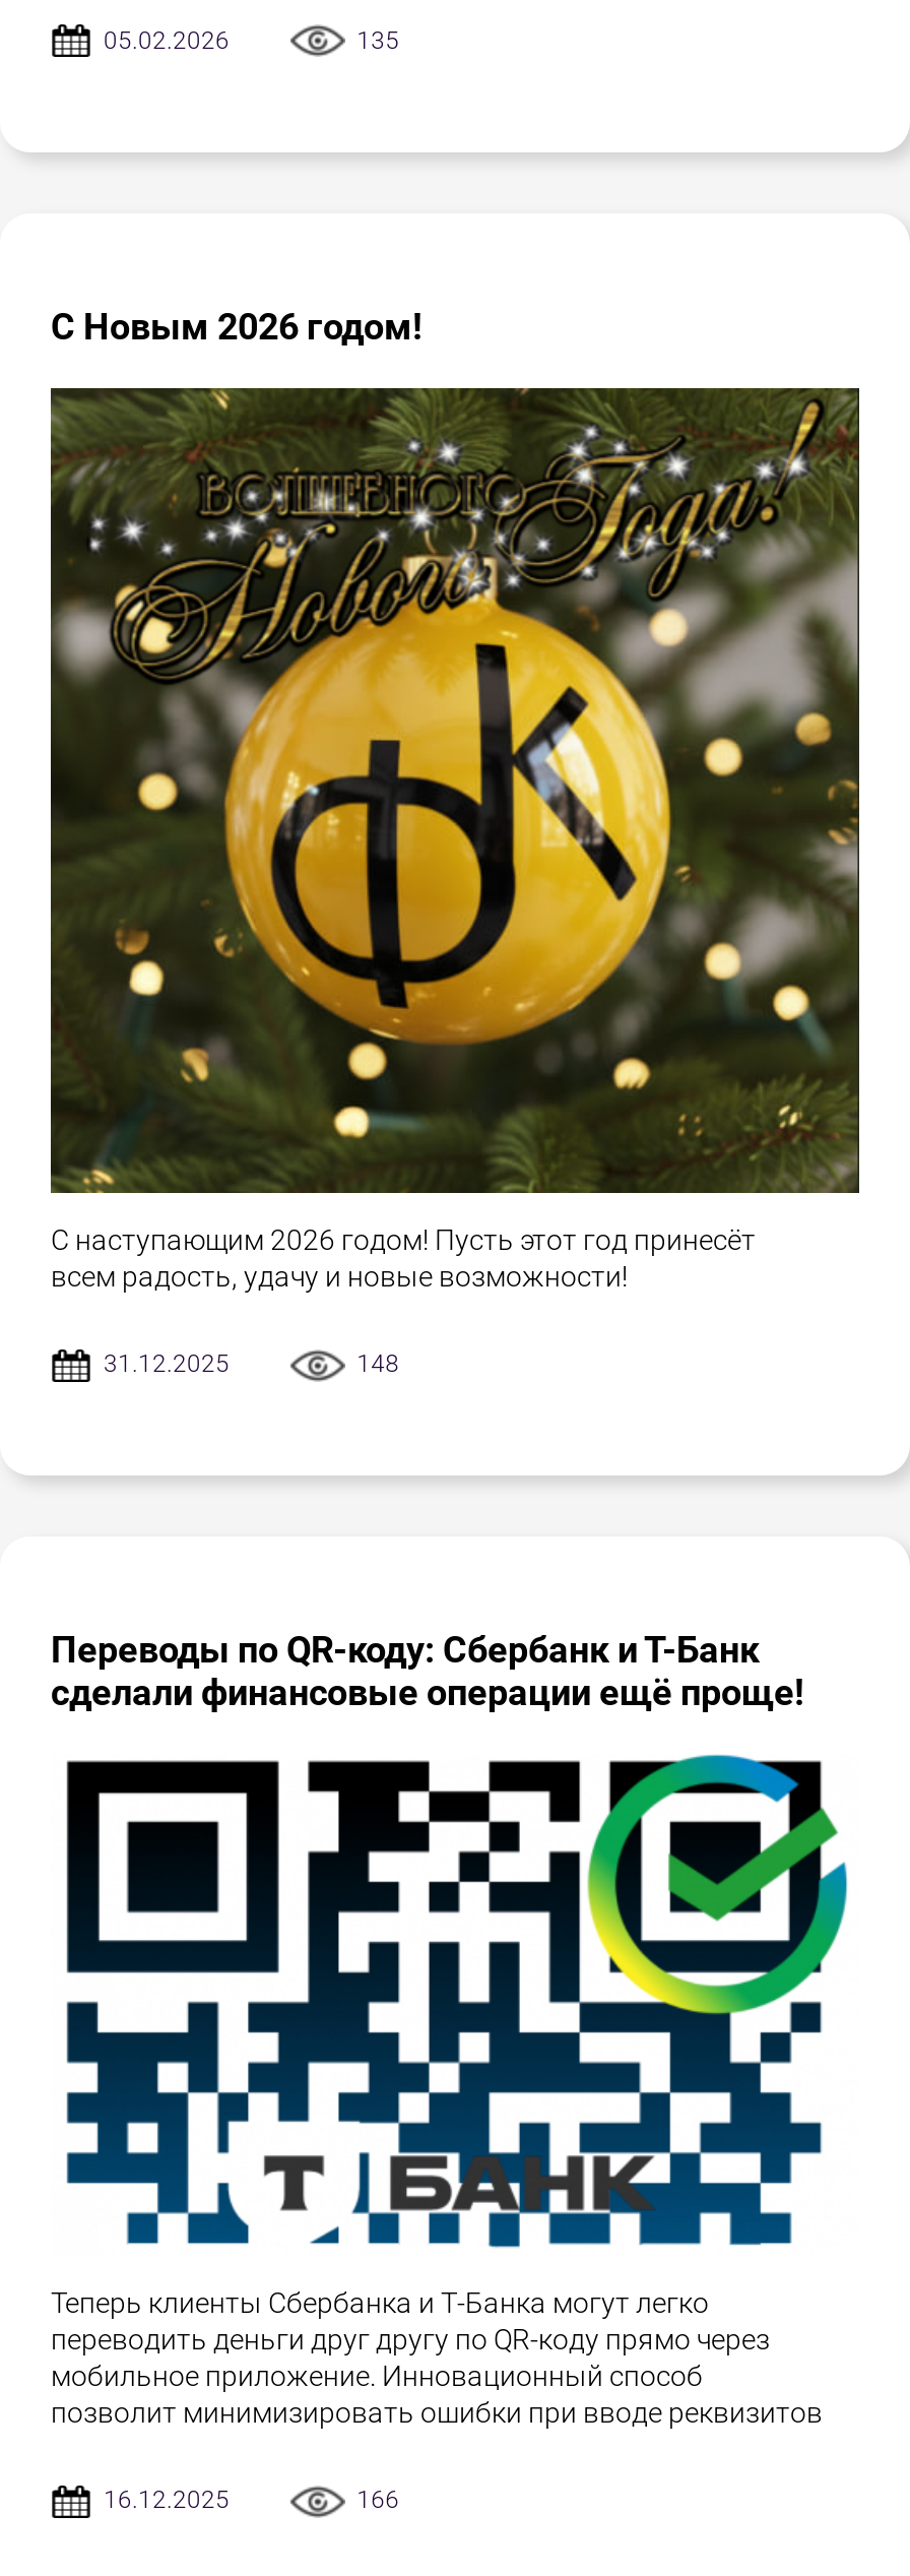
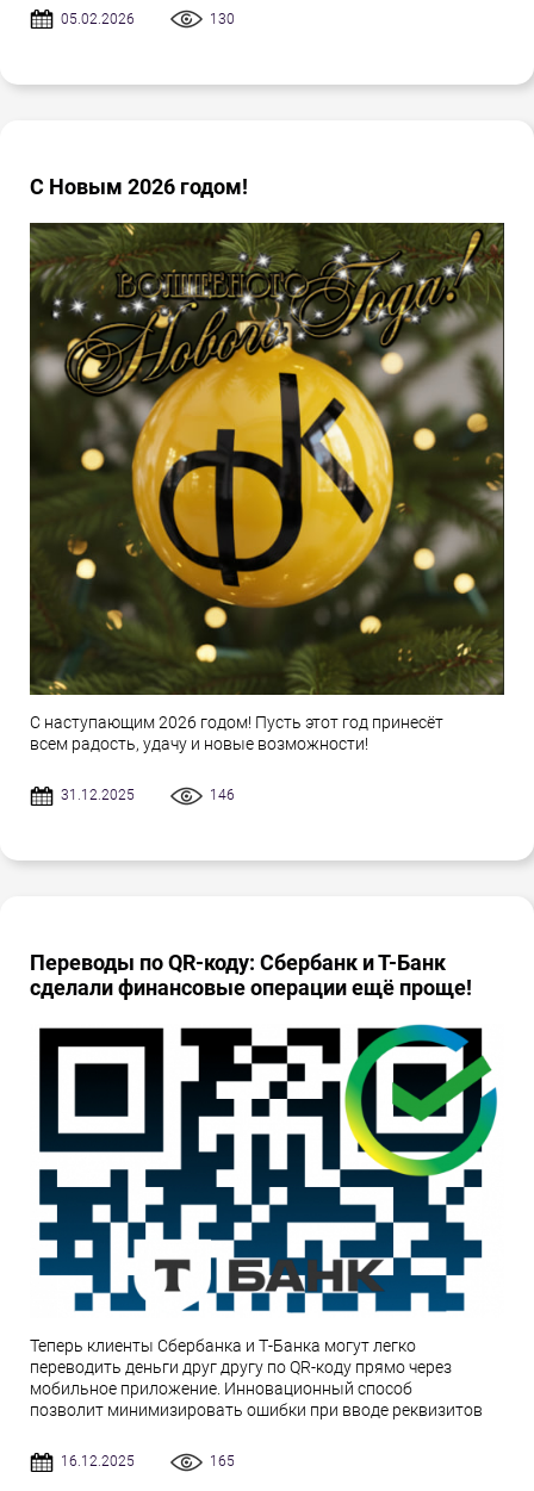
[357,26,399,55] 135 -> [209,11,234,27] 130
[357,1350,399,1379] 148 -> [209,787,234,804] 146
[357,2486,399,2514] 166 -> [209,1453,234,1470] 165

